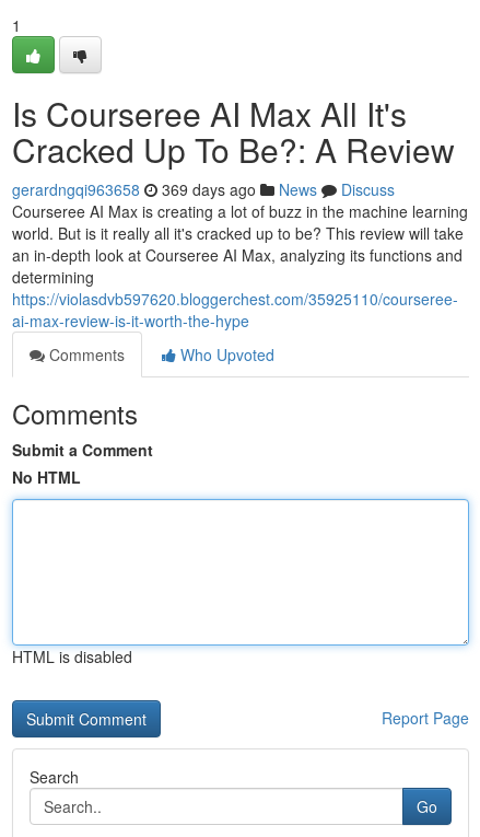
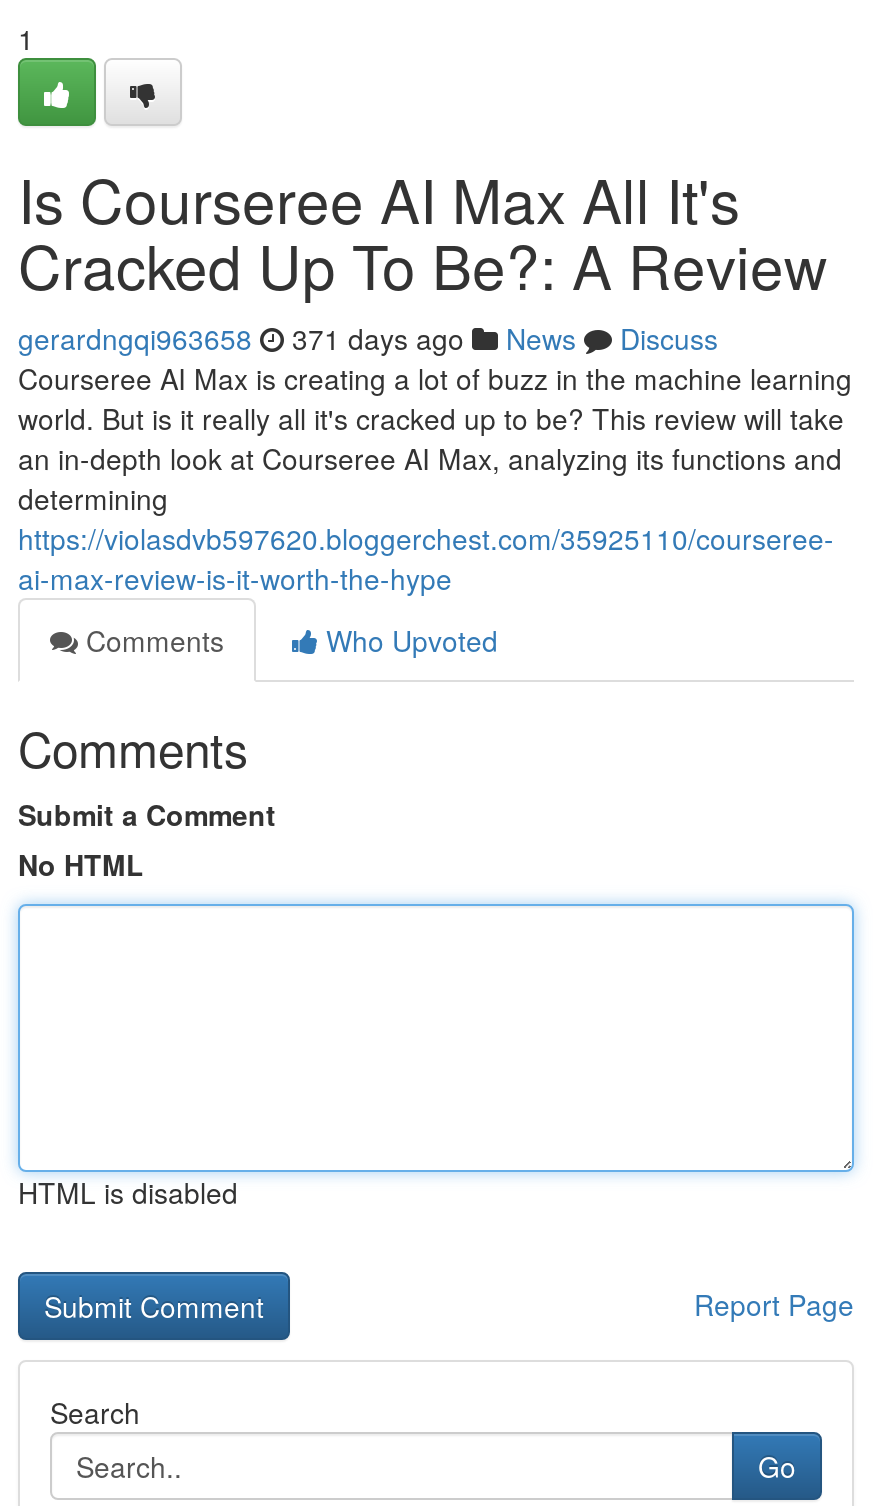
[12,178,395,200] gerardngqi963658 369 days ago News Discuss -> [18,318,718,358] gerardngqi963658 371 days ago News Discuss

